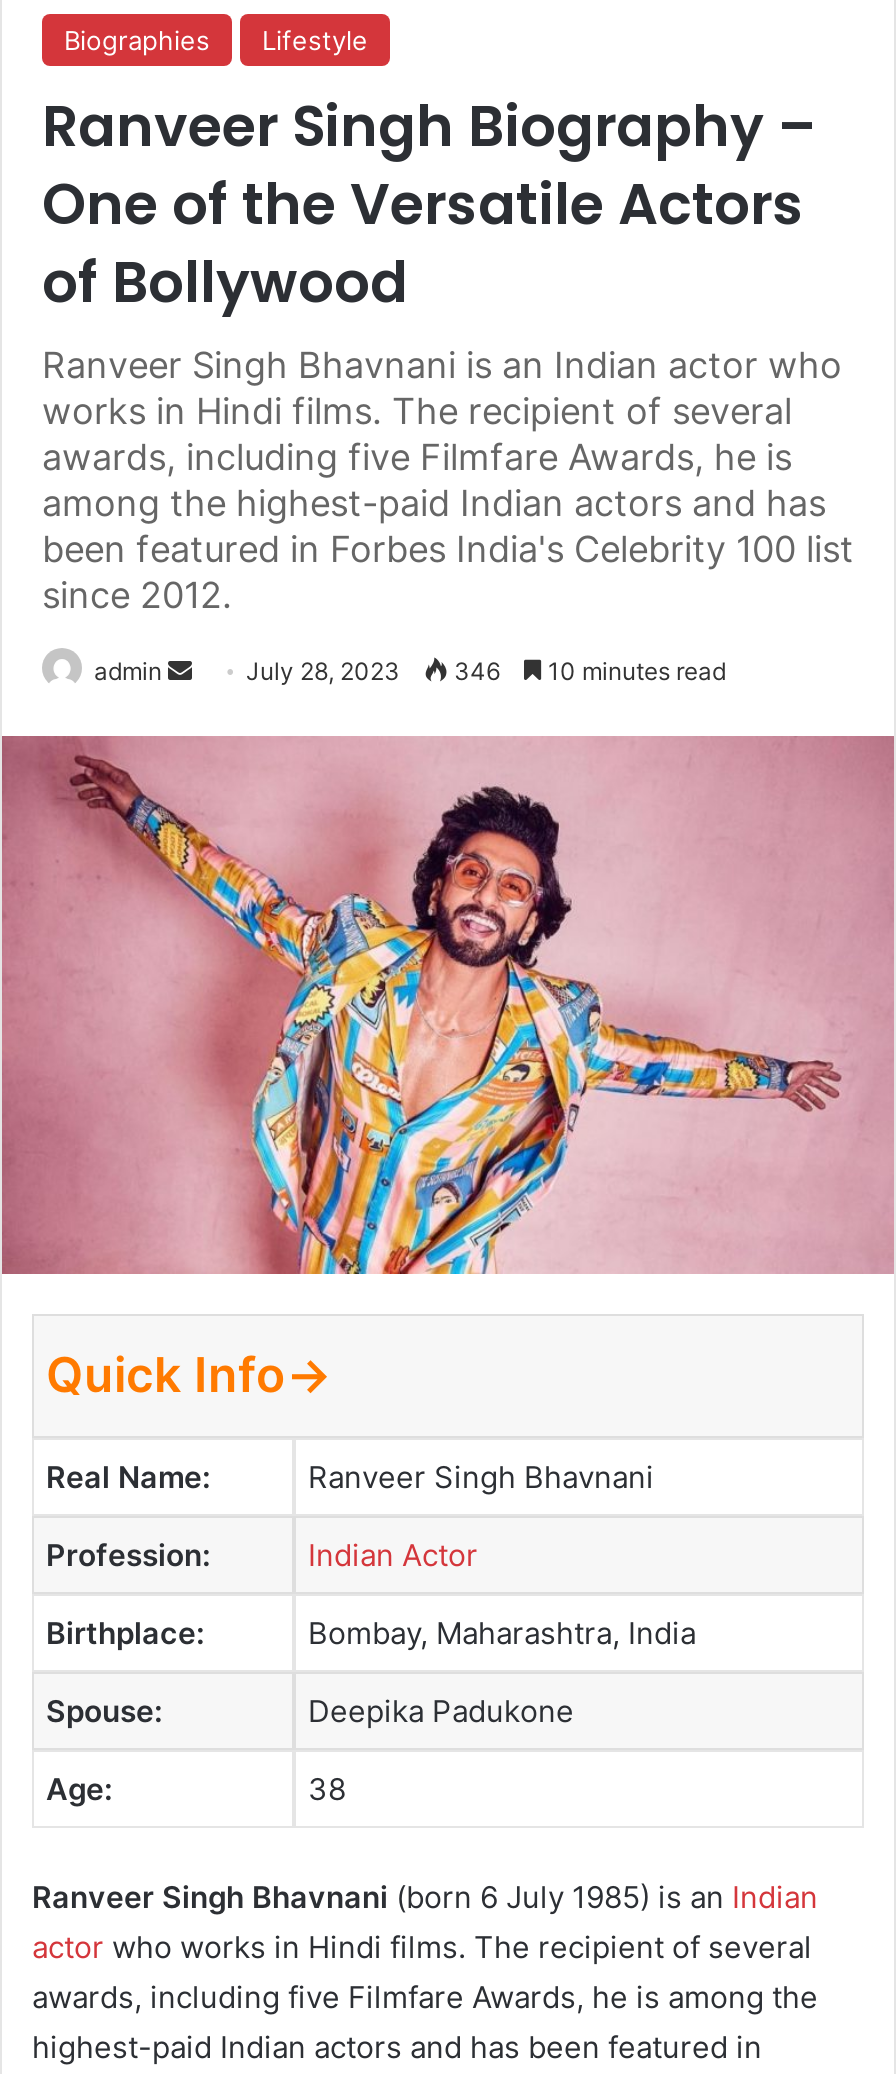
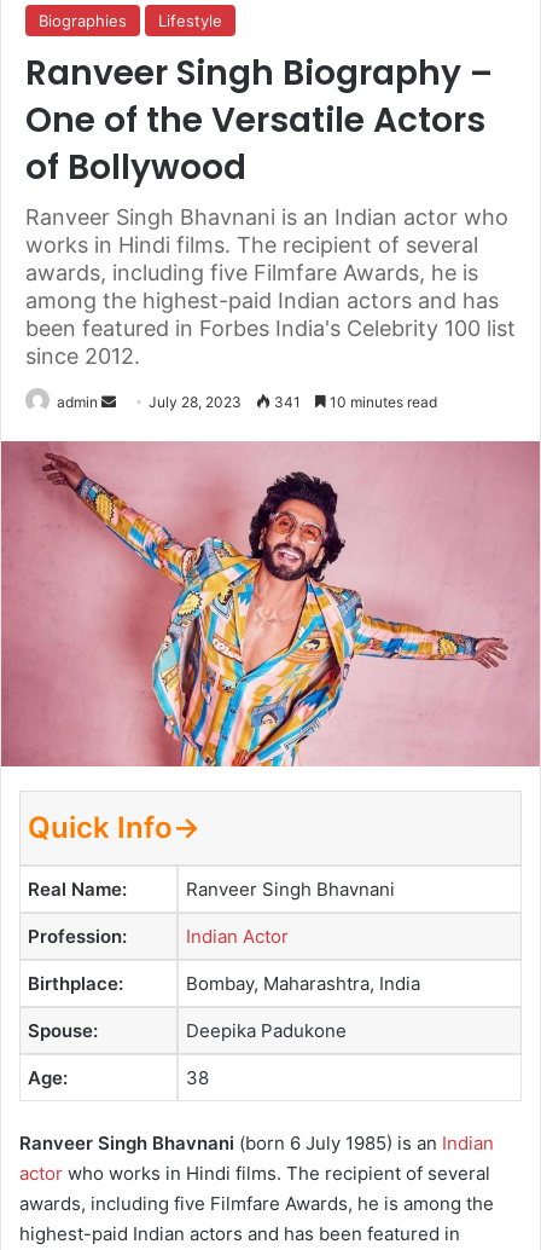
[448,656,500,686] 346 -> [270,393,301,411] 341

